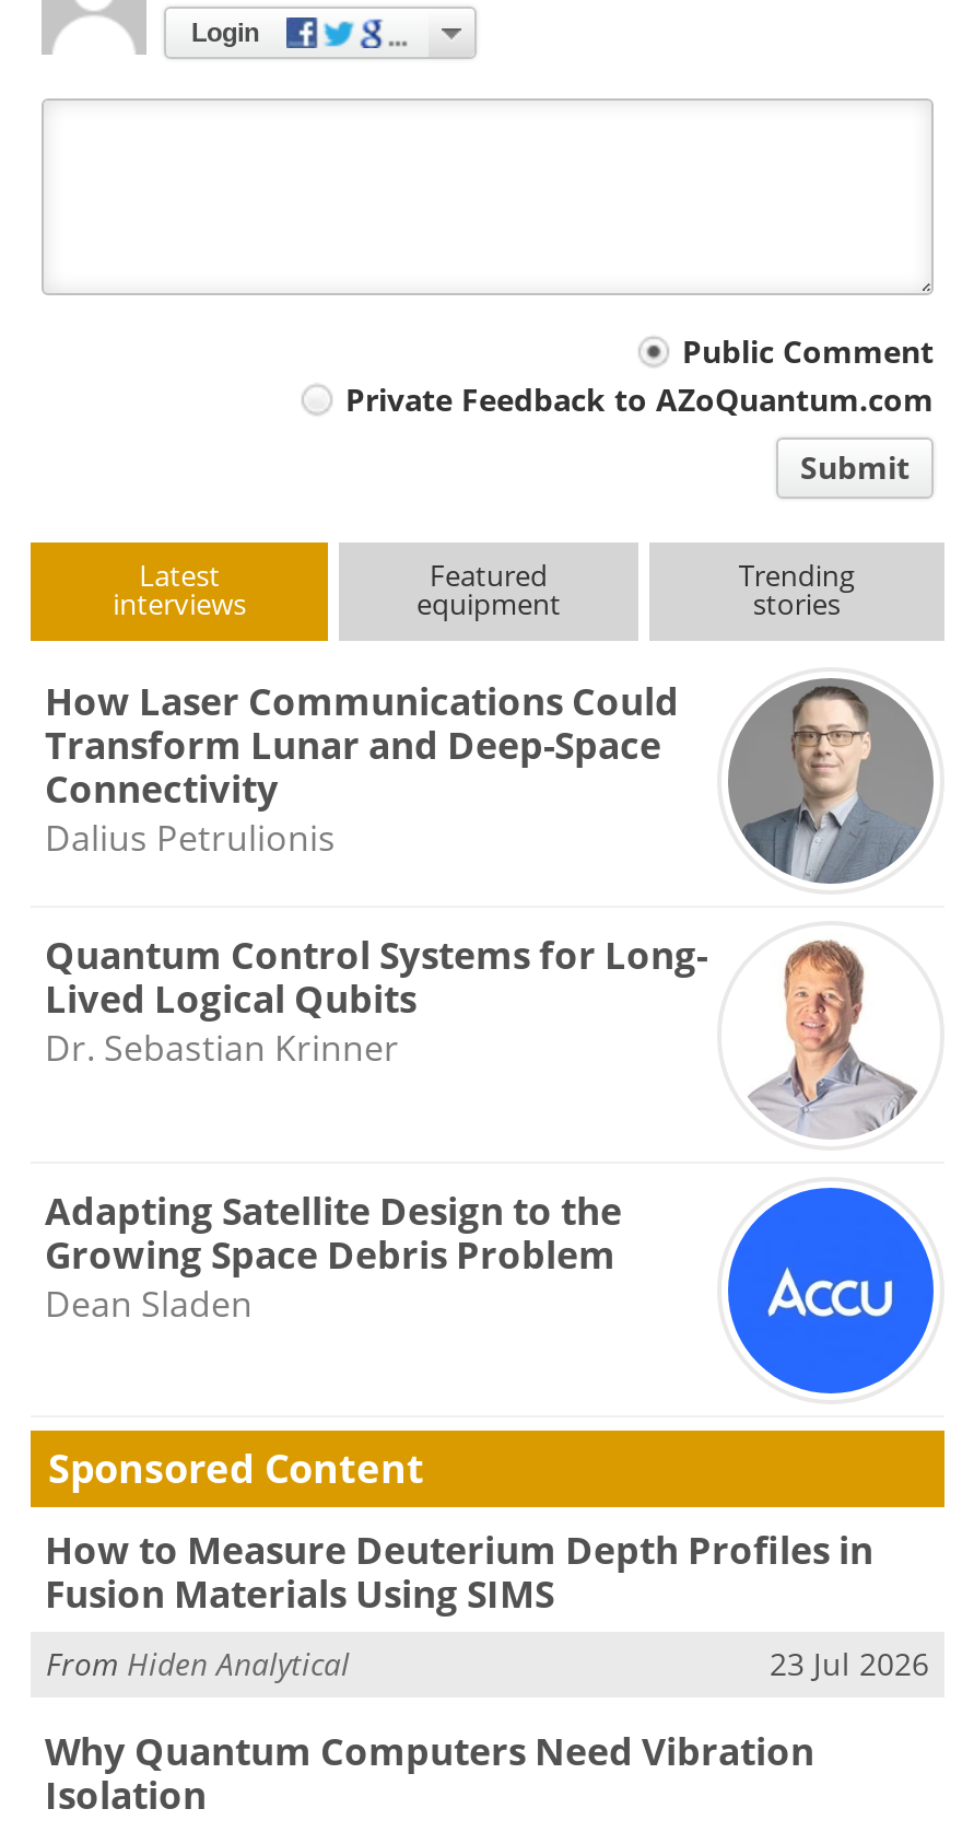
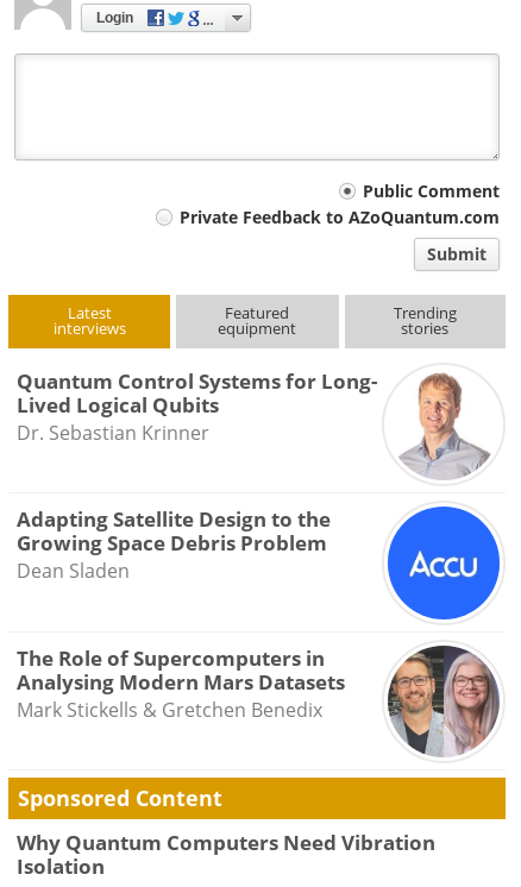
[45,675,936,884] [image] | How Laser Communications Could | Transform Lunar and Deep-Space | Connectivity | Dalius Petrulionis -> none
moved [45,927,925,1327] -> [16,366,495,583]: [image] | Quantum Control Systems for Long- | Lived Logical Qubits | Dr. Sebastian Krinner | Adapting Satellite Design to the | Growing Space Debris Problem | Dean Sladen
none -> [16,644,500,746] [image] | The Role of Supercomputers in | Analysing Modern Mars Datasets | Mark Stickells & Gretchen Benedix
[45,1525,929,1683] How to Measure Deuterium Depth Profiles in | Fusion Materials Using SIMS | From Hiden Analytical | 23 Jul 2026 -> none

